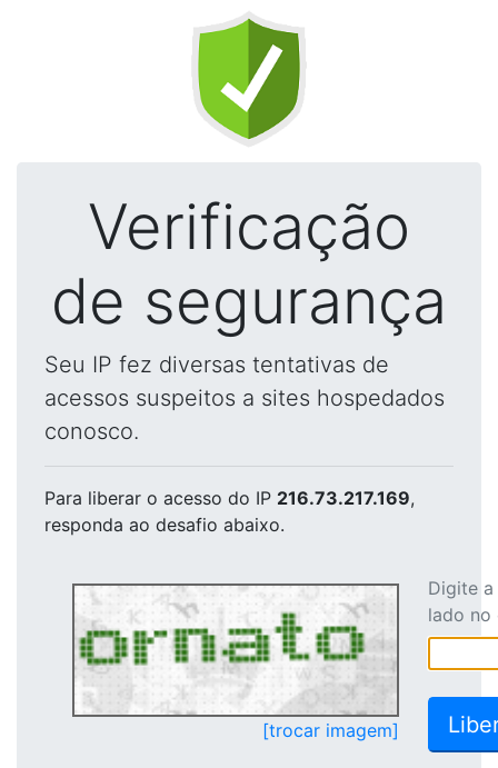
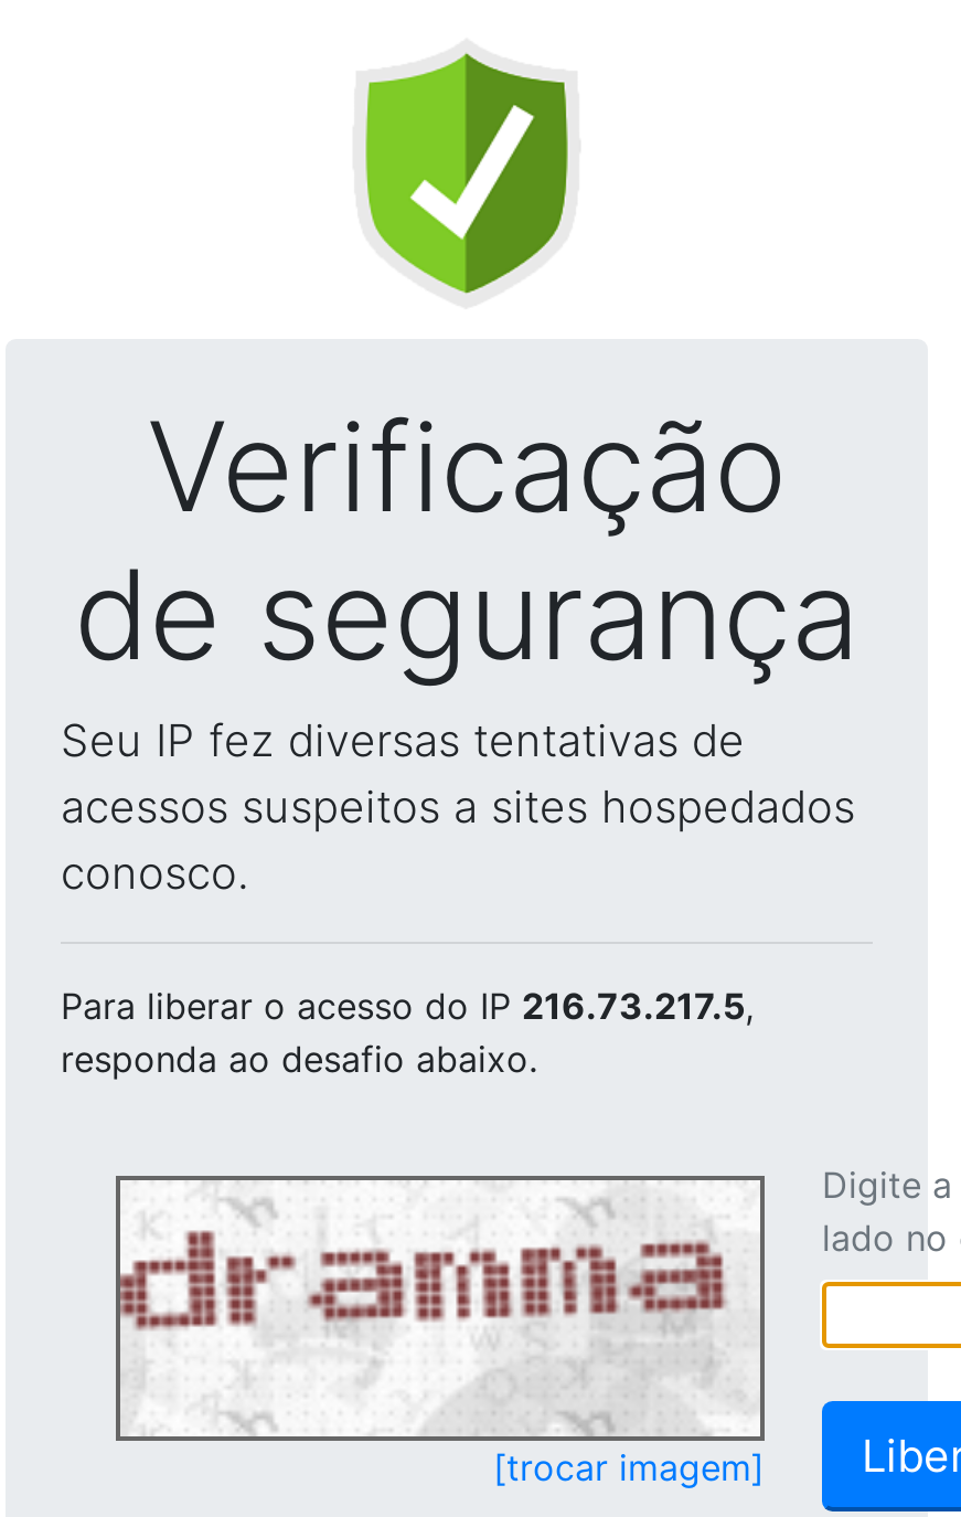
[44,487,415,509] Para liberar o acesso do IP 216.73.217.169, -> [61,984,754,1028] Para liberar o acesso do IP 216.73.217.5,
[74,596,385,712] [image] -> [118,1198,736,1432] [image]

